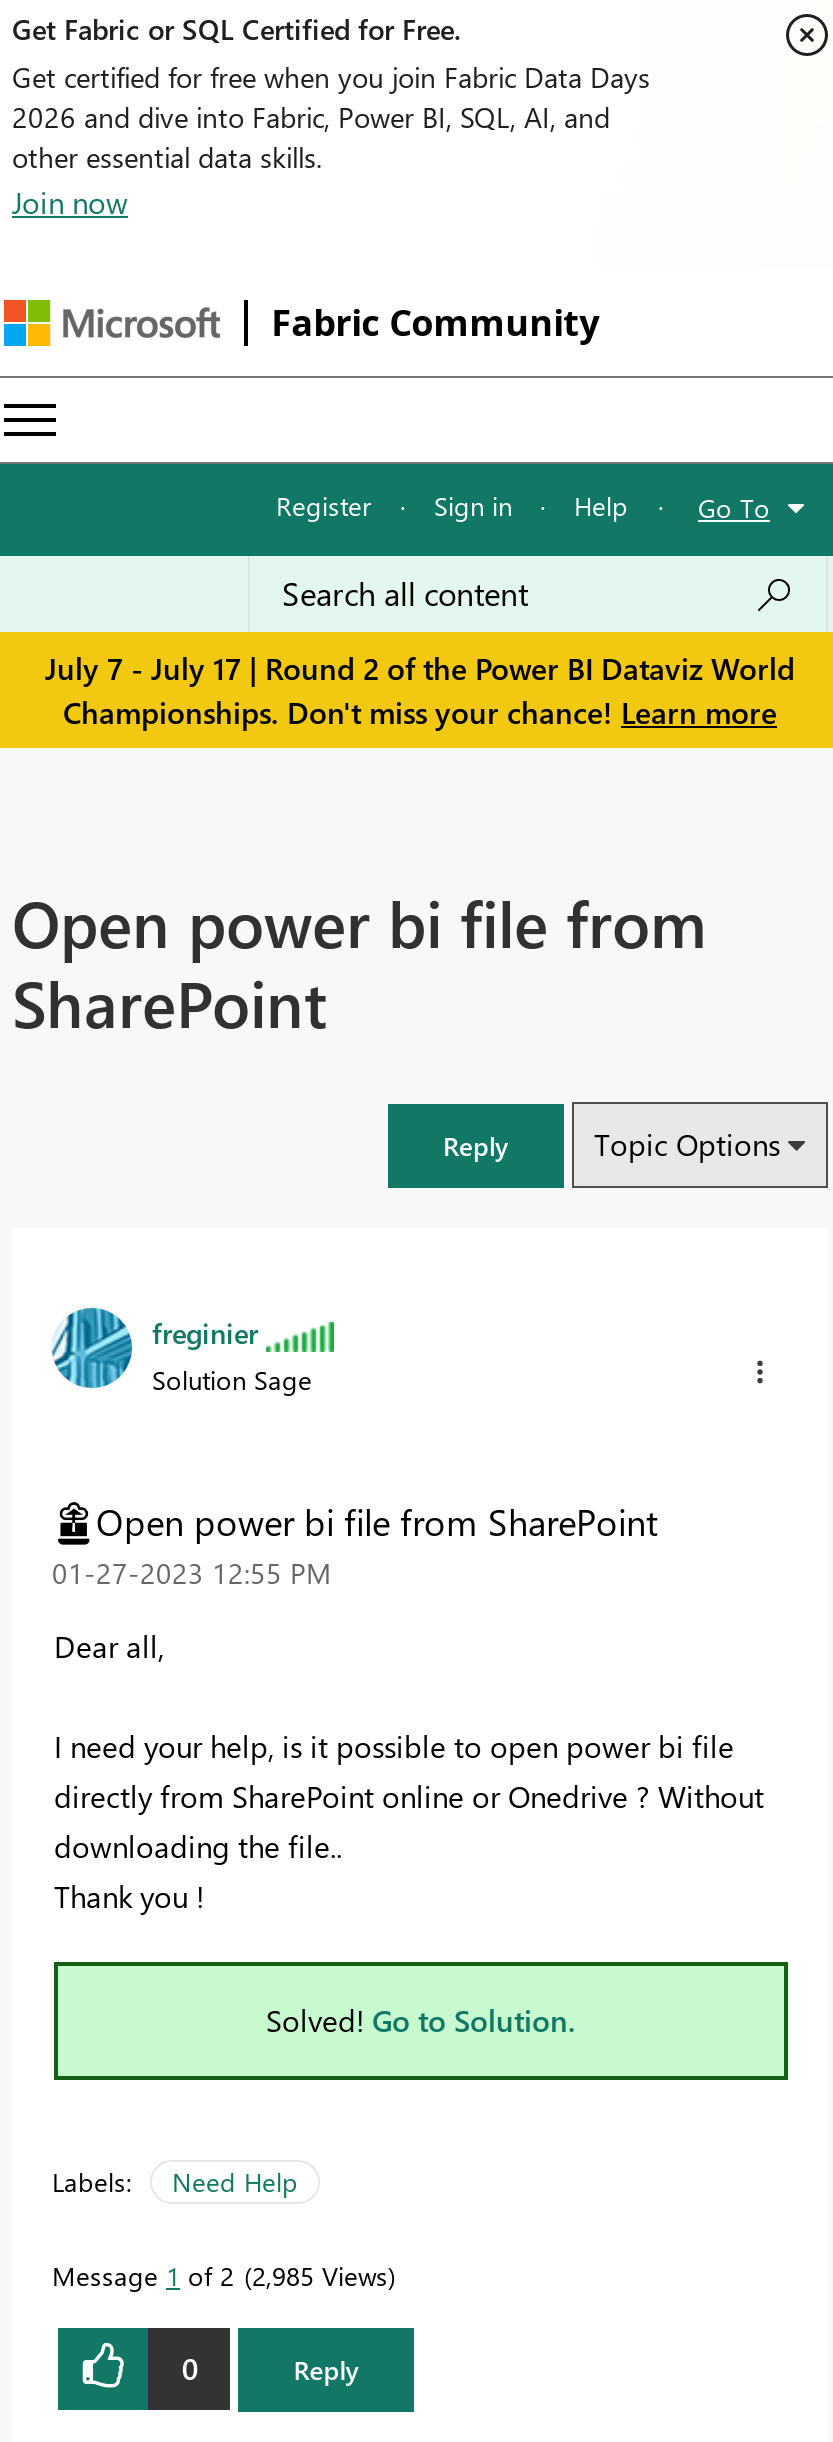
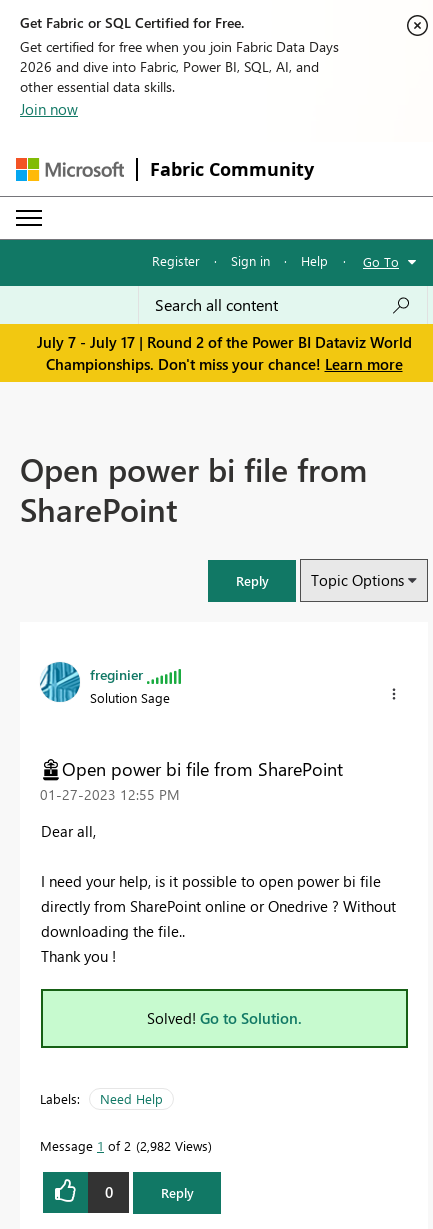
[52,2257,388,2291] Message 1 of 2 2,985 Views -> [40,1137,208,1154] Message 1 of 2 2,982 Views

